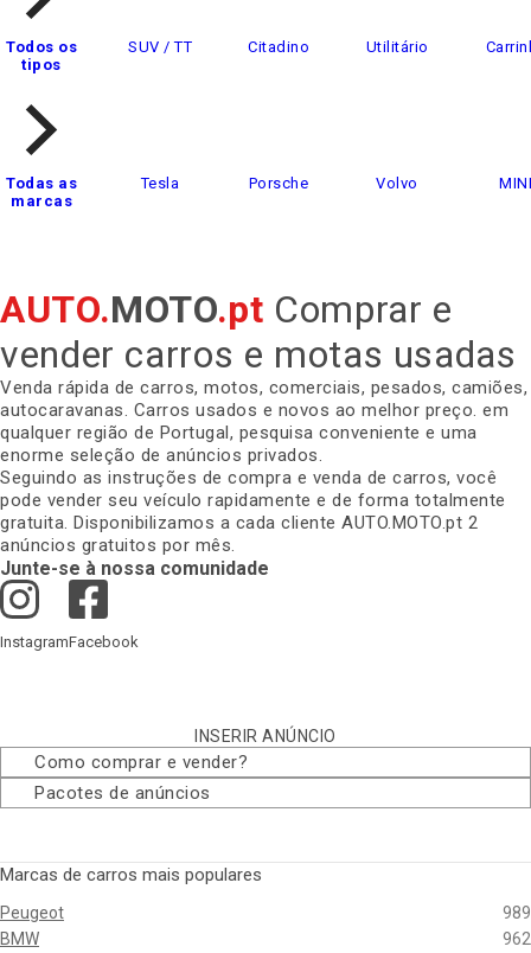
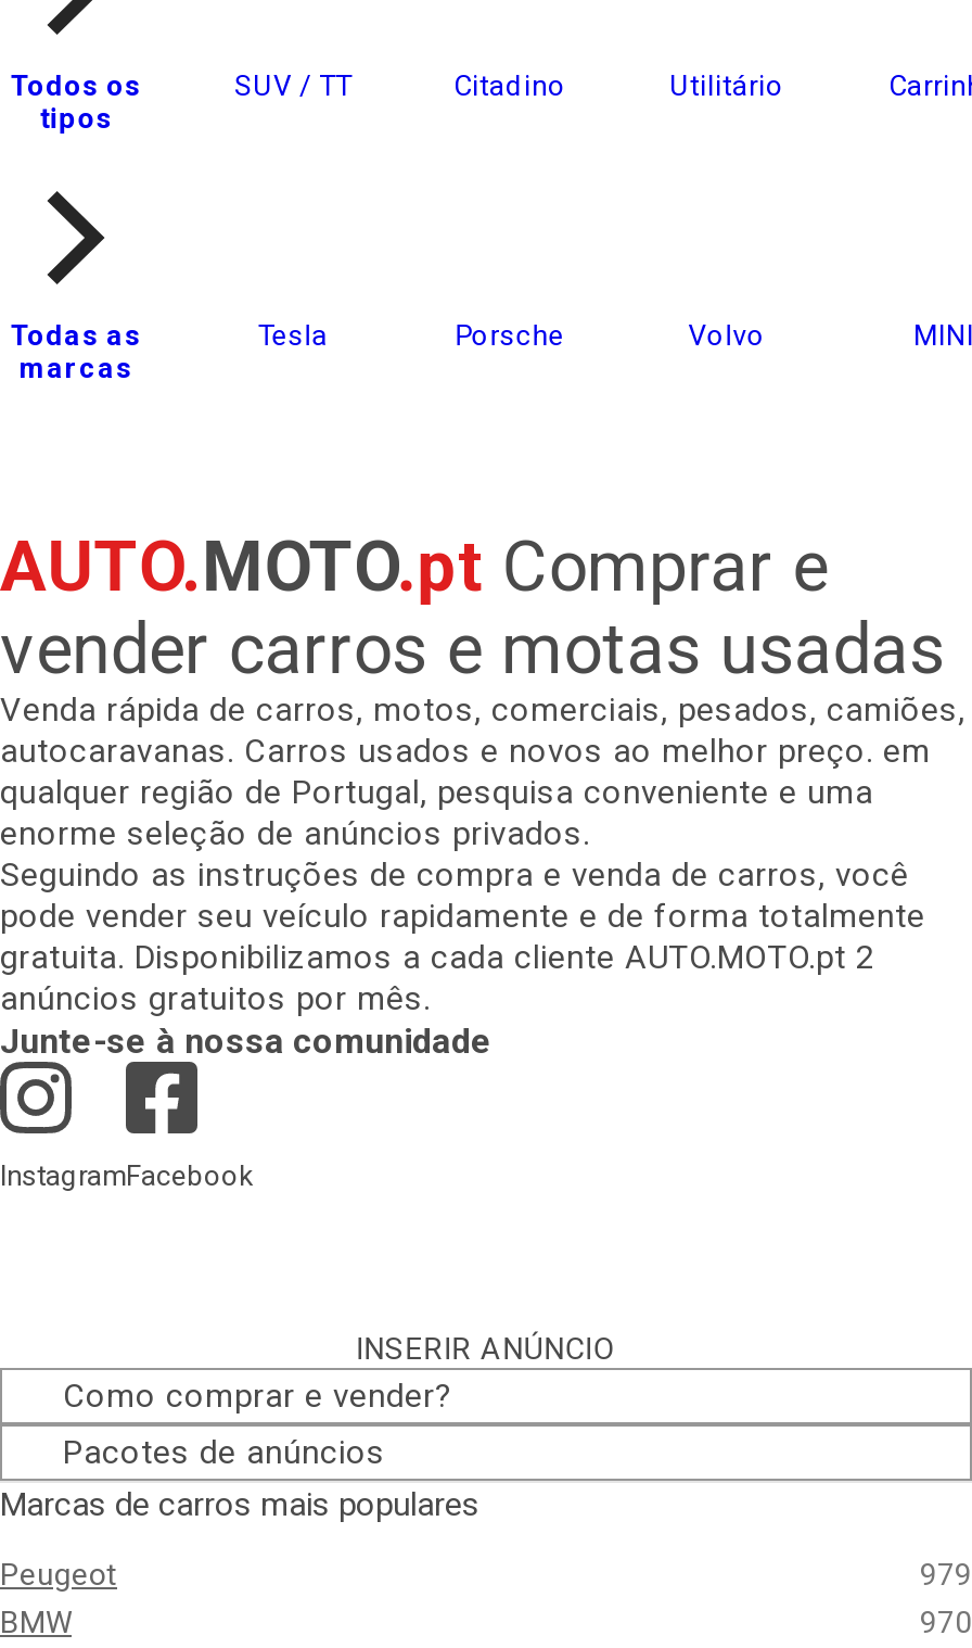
[503,903,531,922] 989 -> [920,1557,972,1592] 979
[503,929,531,948] 962 -> [920,1605,972,1639] 970

